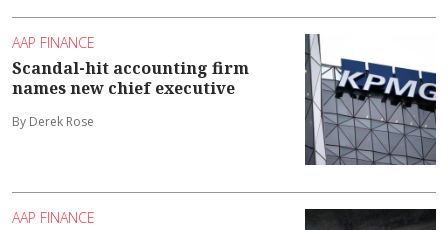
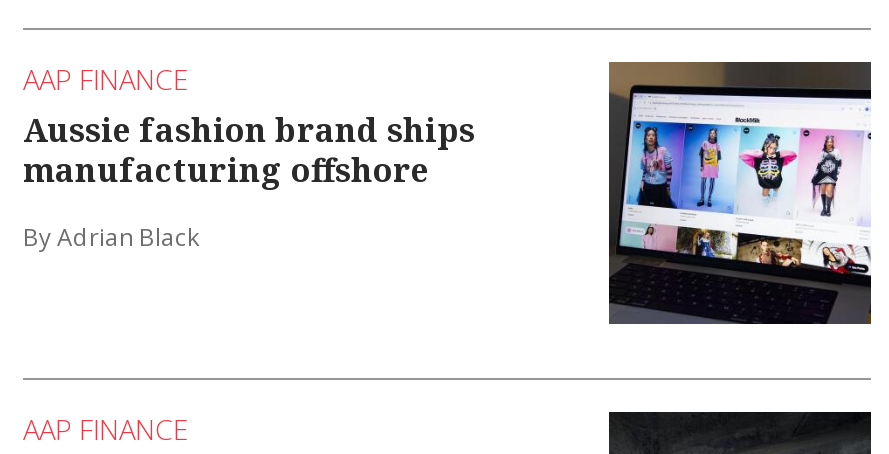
[305,34,437,166] [image] -> [609,60,873,326] [image]
[12,57,249,99] Scandal-hit accounting firm | names new chief executive -> [23,109,475,193] Aussie fashion brand ships | manufacturing offshore
[12,113,94,130] By Derek Rose -> [23,221,199,255] By Adrian Black

